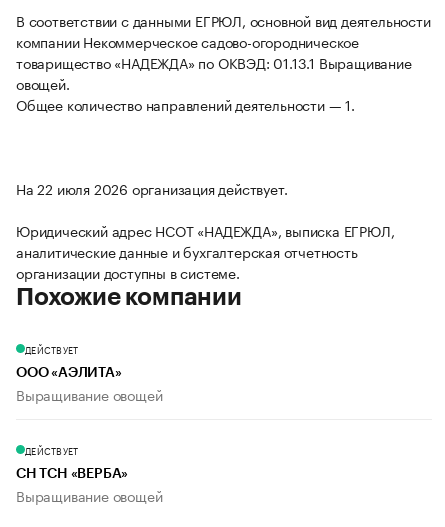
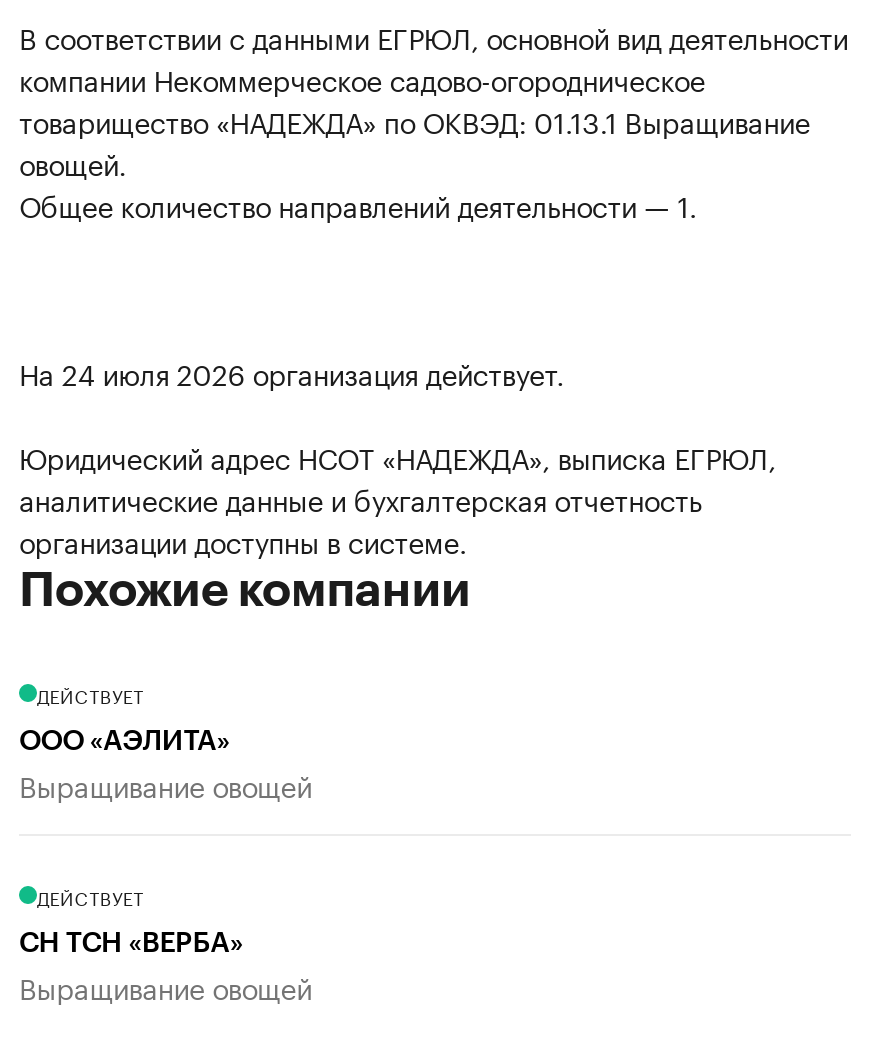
[16,177,287,199] На 22 июля 2026 организация действует. -> [19,351,564,395] На 24 июля 2026 организация действует.

